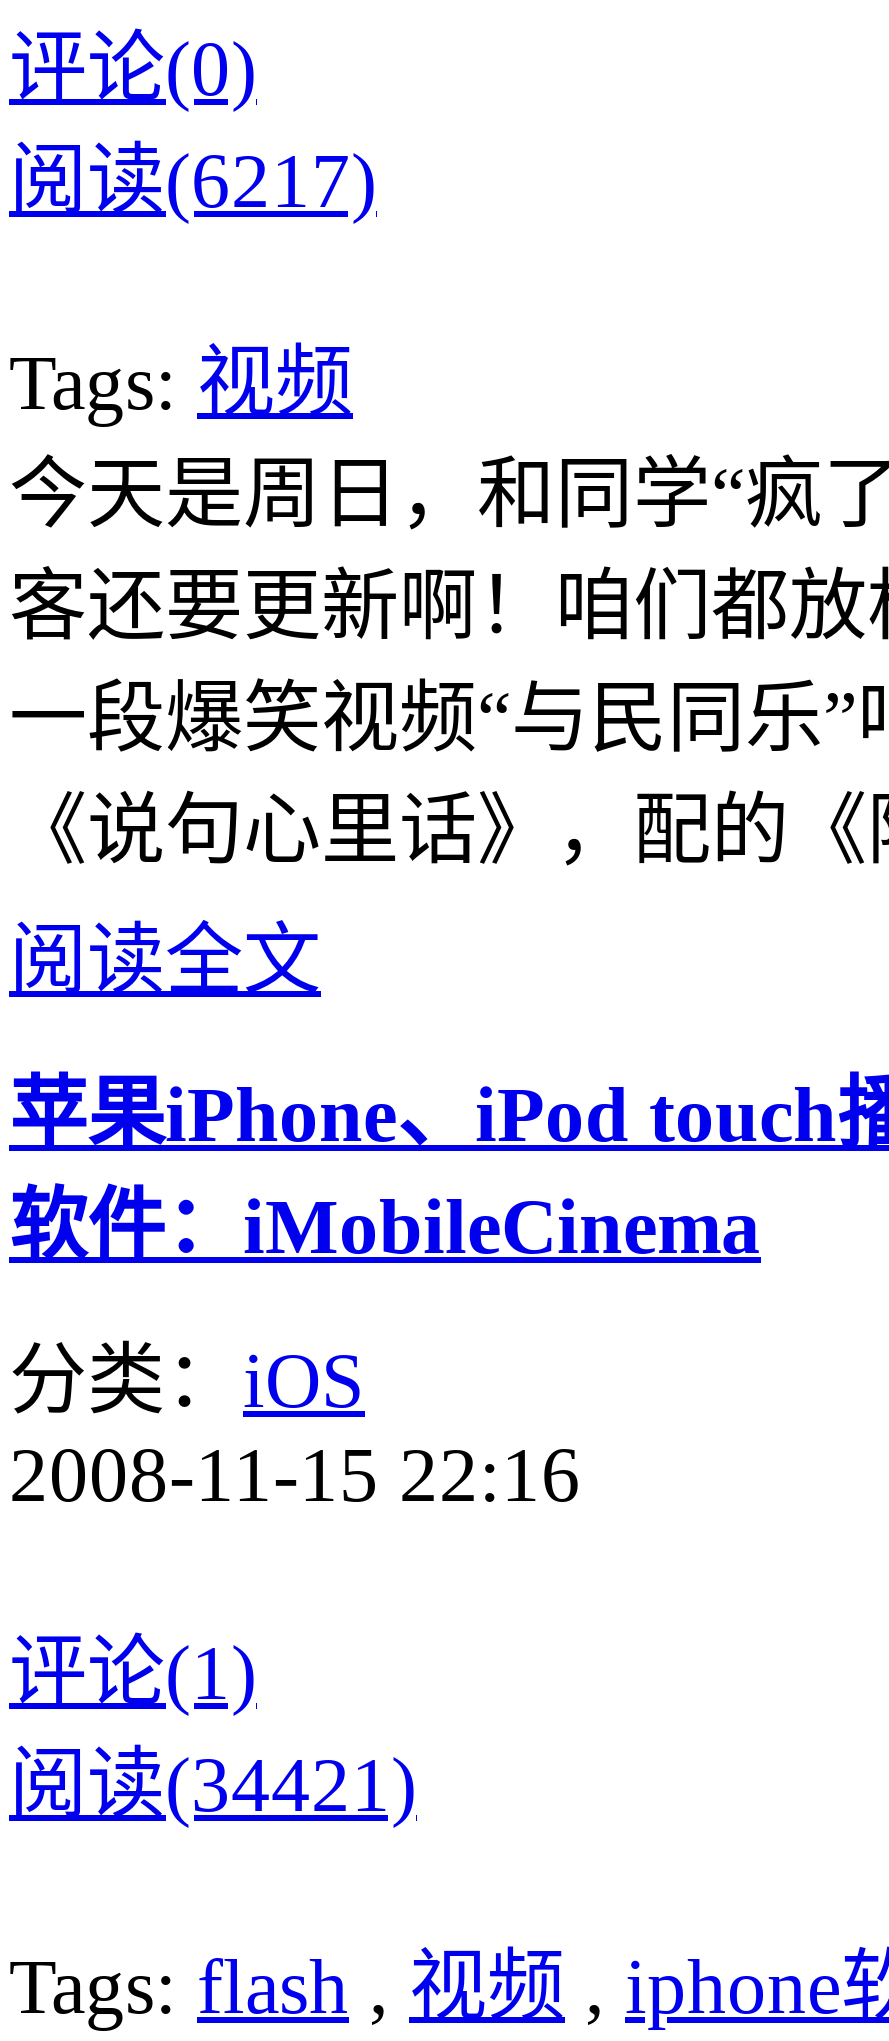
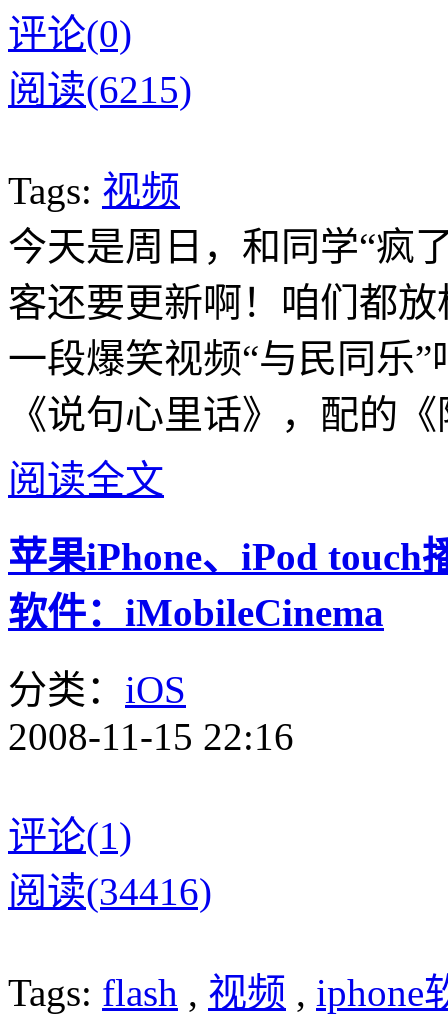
[9,136,377,222] 阅读(6217) -> [8,67,192,110] 阅读(6215)
[9,1741,417,1827] 阅读(34421) -> [8,870,212,913] 阅读(34416)

